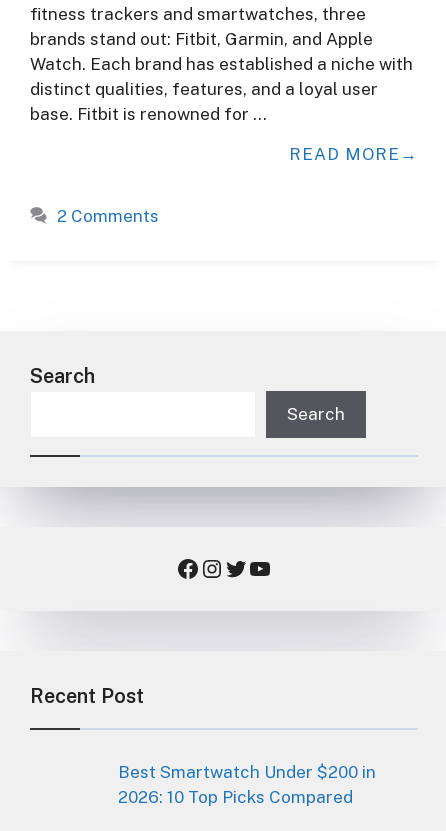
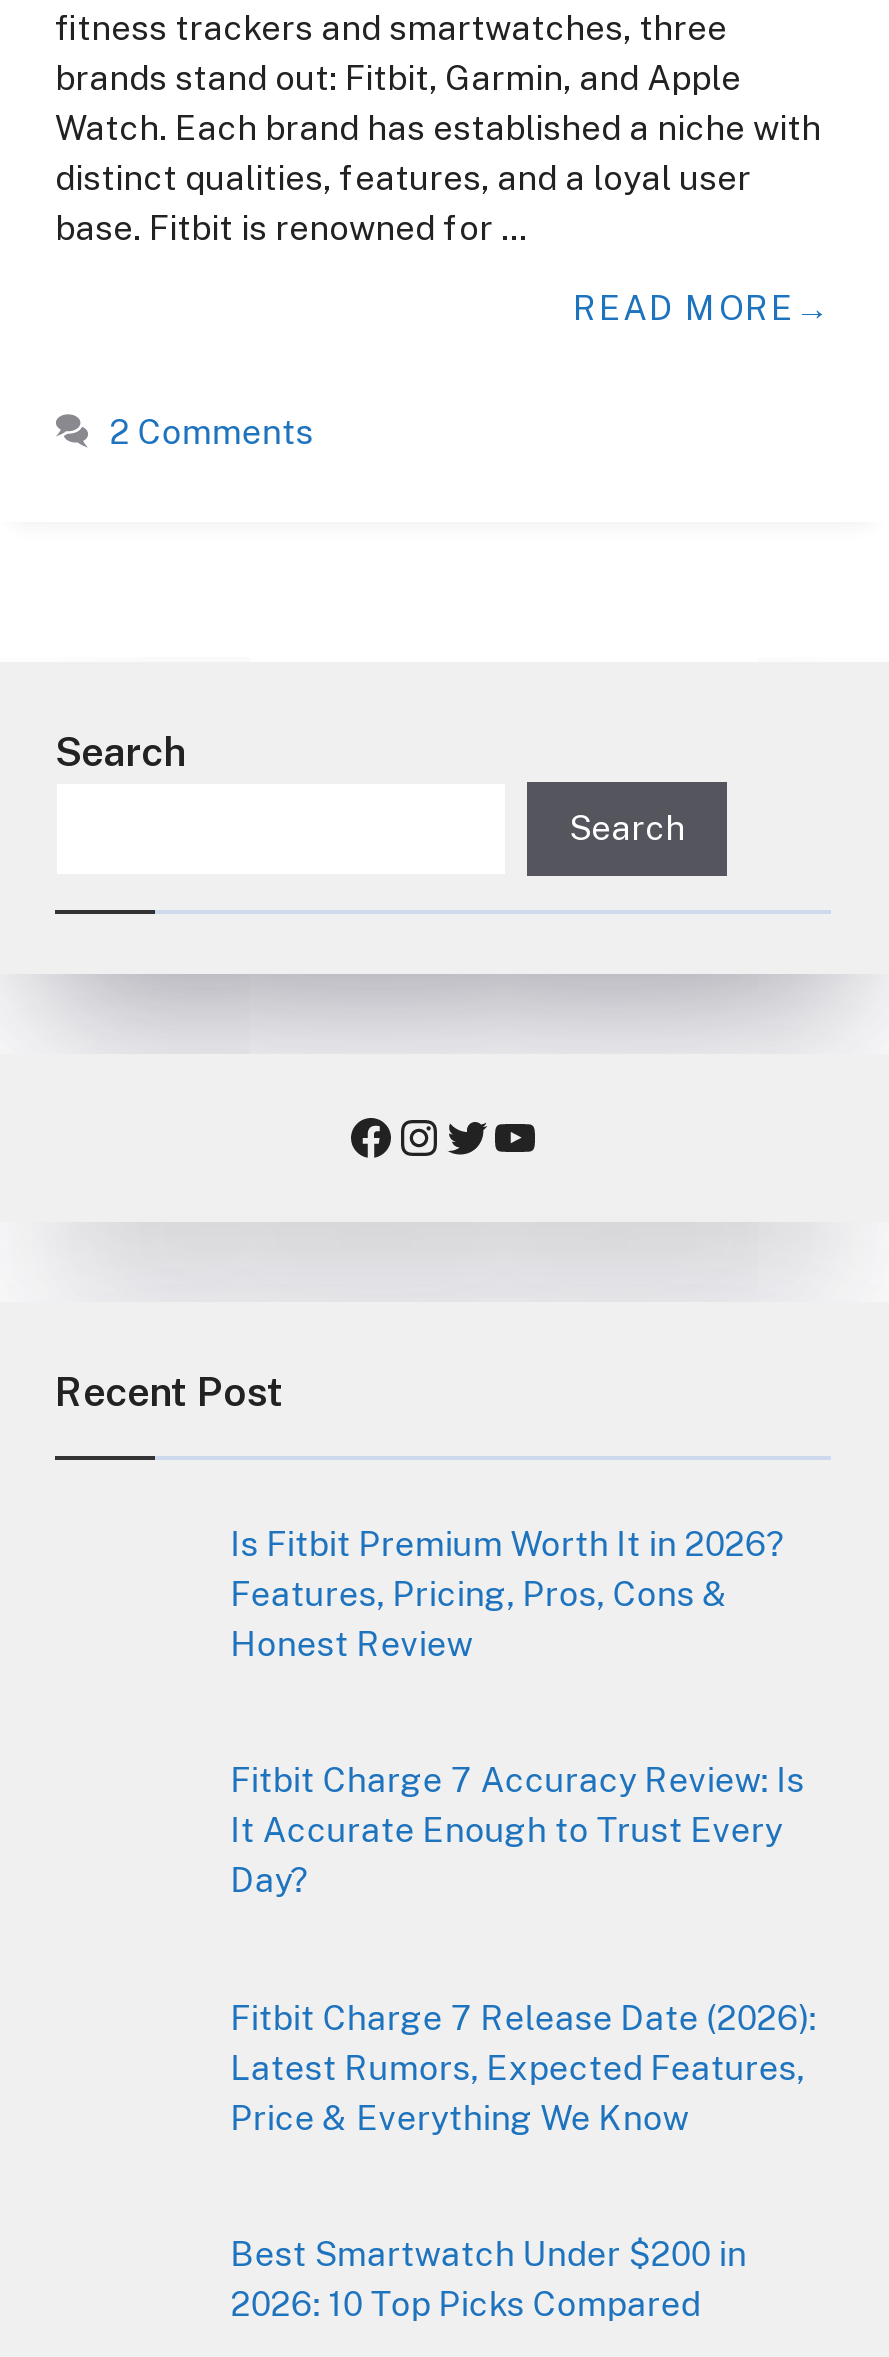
none -> [231,1524,817,2137] Is Fitbit Premium Worth It in 2026? | Features, Pricing, Pros, Cons & | Honest Review | Fitbit Charge 7 Accuracy Review: Is | It Accurate Enough to Trust Every | Day? | Fitbit Charge 7 Release Date (2026): | Latest Rumors, Expected Features, | Price & Everything We Know

